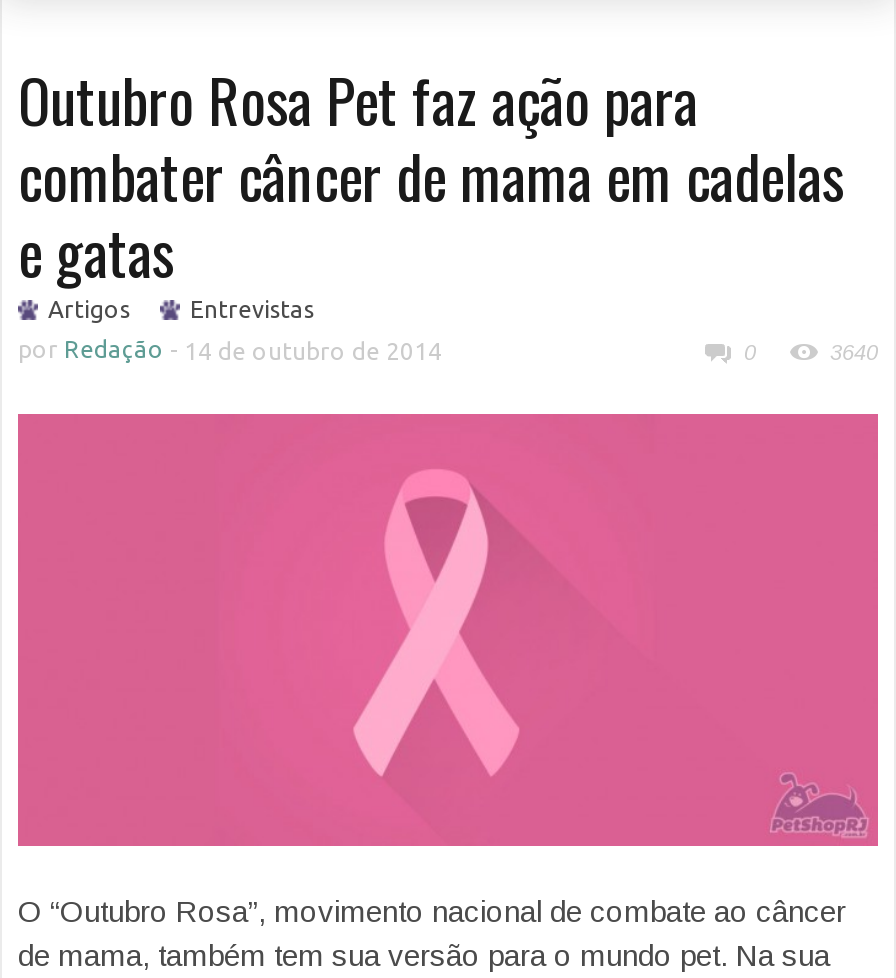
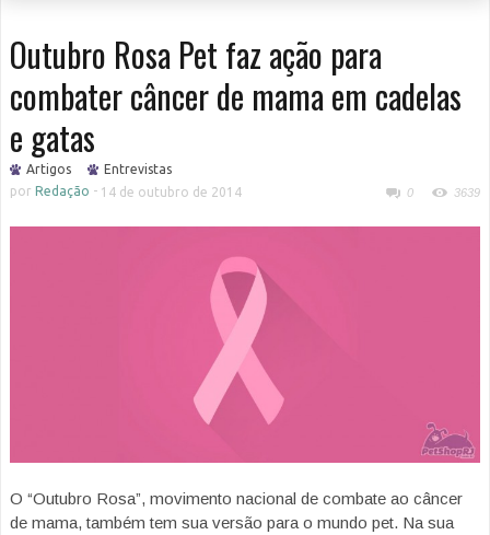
[830,340,878,364] 3640 -> [454,186,480,199] 3639

